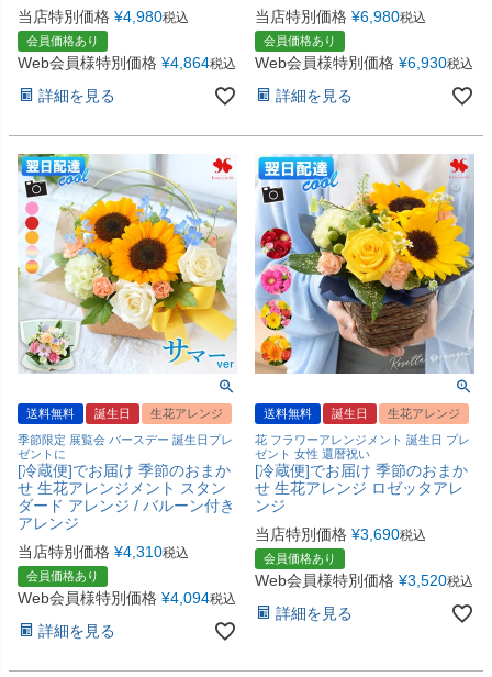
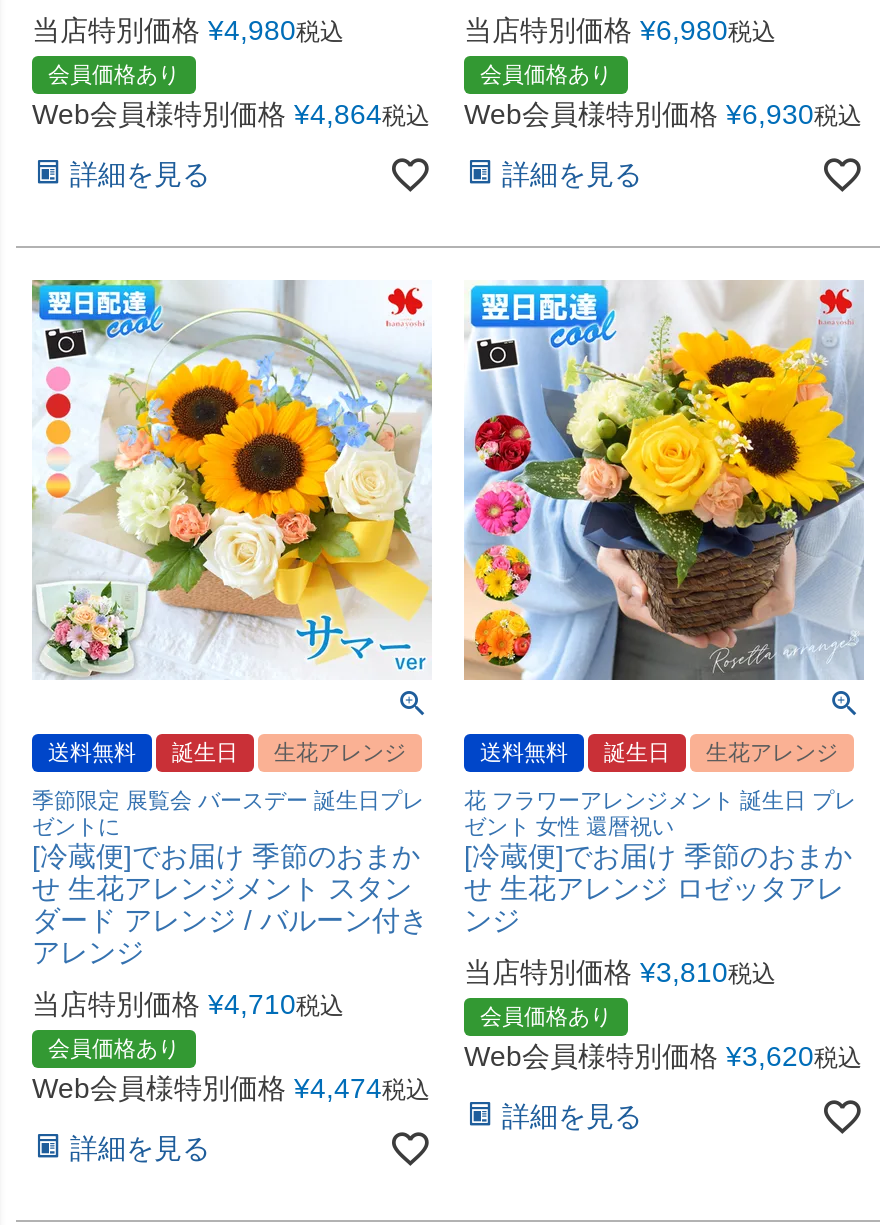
[255,525,426,543] 当店特別価格 ¥3,690税込 -> [464,955,776,987] 当店特別価格 ¥3,810税込
[18,543,189,560] 当店特別価格 ¥4,310税込 -> [32,987,344,1019] 当店特別価格 ¥4,710税込
[255,571,473,589] Web会員様特別価格 ¥3,520税込 -> [464,1039,862,1071] Web会員様特別価格 ¥3,620税込
[18,589,236,606] Web会員様特別価格 ¥4,094税込 -> [32,1071,430,1103] Web会員様特別価格 ¥4,474税込

